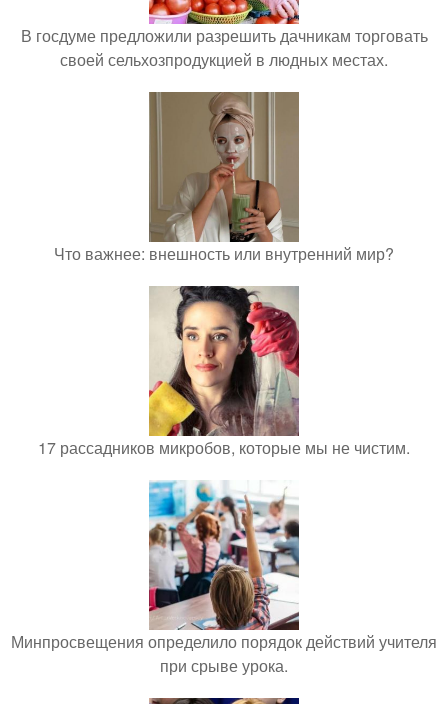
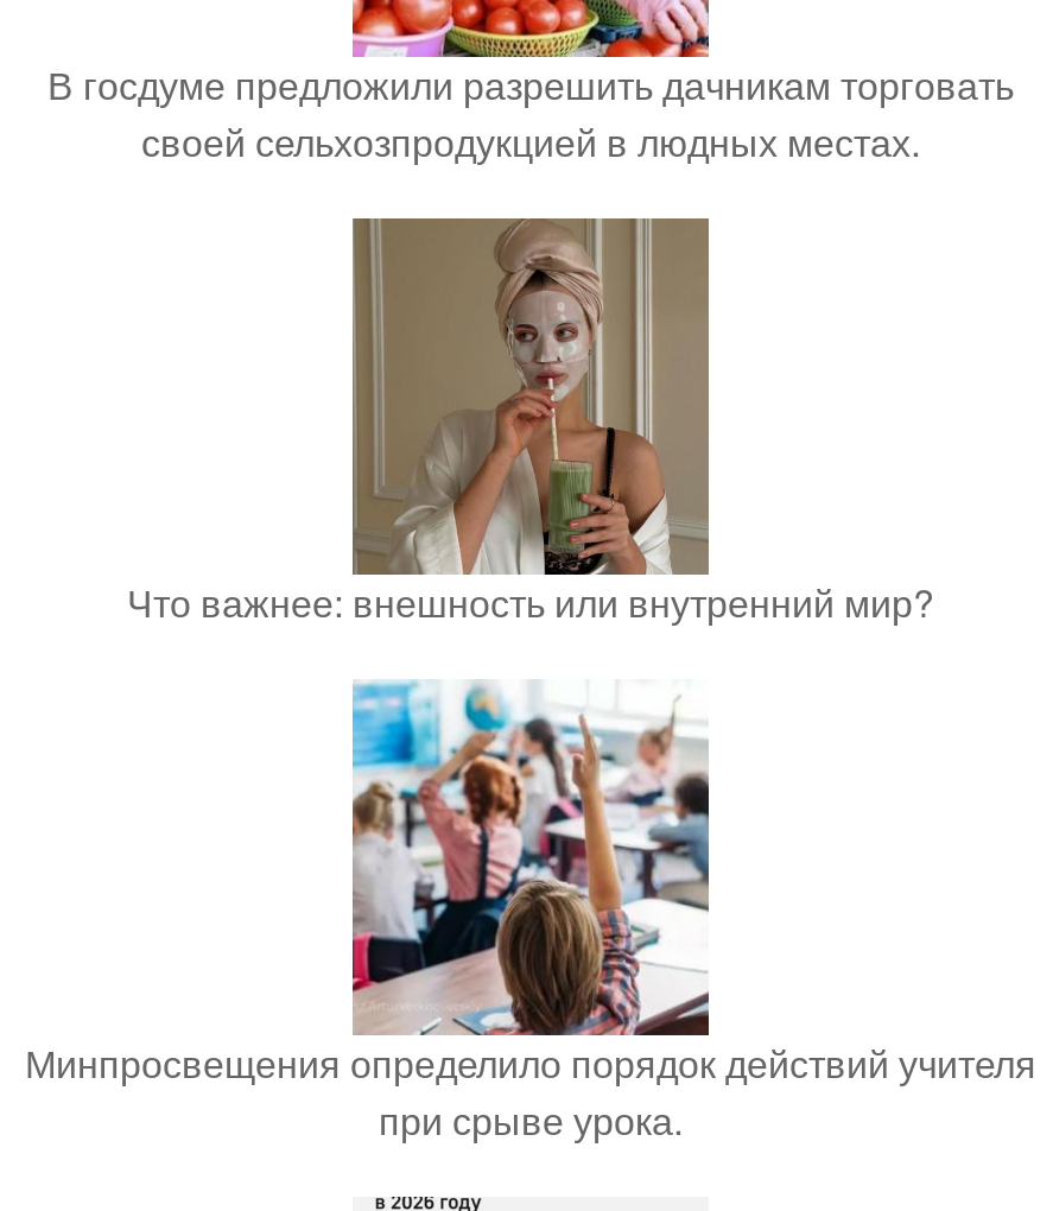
[38,285,410,459] [image] | 17 рассадников микробов, которые мы не чистим. -> none

